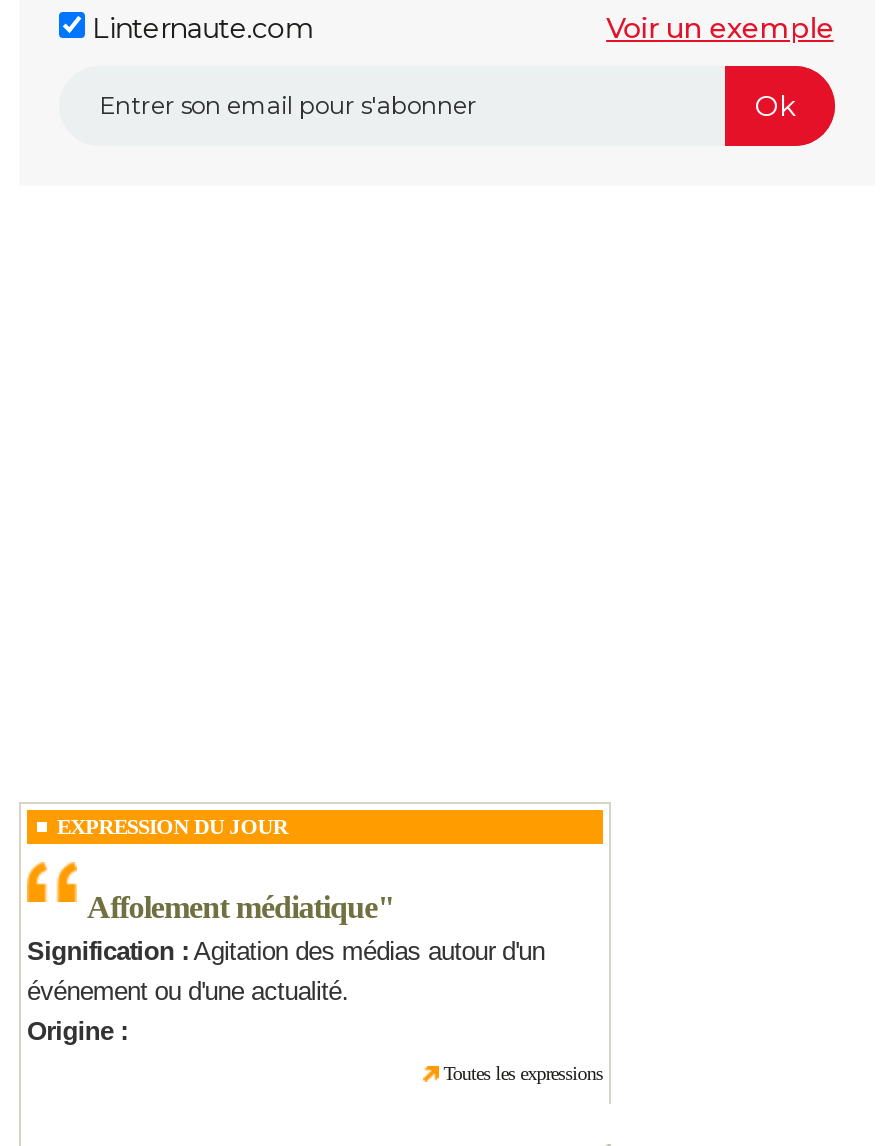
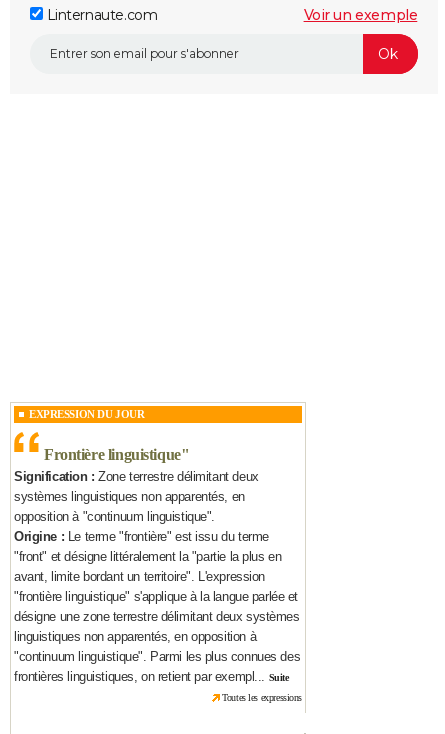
[27,890,545,1046] Affolement médiatique" | Signification : Agitation des médias autour d'un | événement ou d'une actualité. | Origine : -> [14,446,300,684] Frontière linguistique" | Signification : Zone terrestre délimitant deux | systèmes linguistiques non apparentés, en | opposition à "continuum linguistique". | Origine : Le terme "frontière" est issu du terme | "front" et désigne littéralement la "partie la plus en | avant, limite bordant un territoire". L'expression | "frontière linguistique" s'applique à la langue parlée et | désigne une zone terrestre délimitant deux systèmes | linguistiques non apparentés, en opposition à | "continuum linguistique". Parmi les plus connues des | frontières linguistiques, on retient par exempl... Suite

